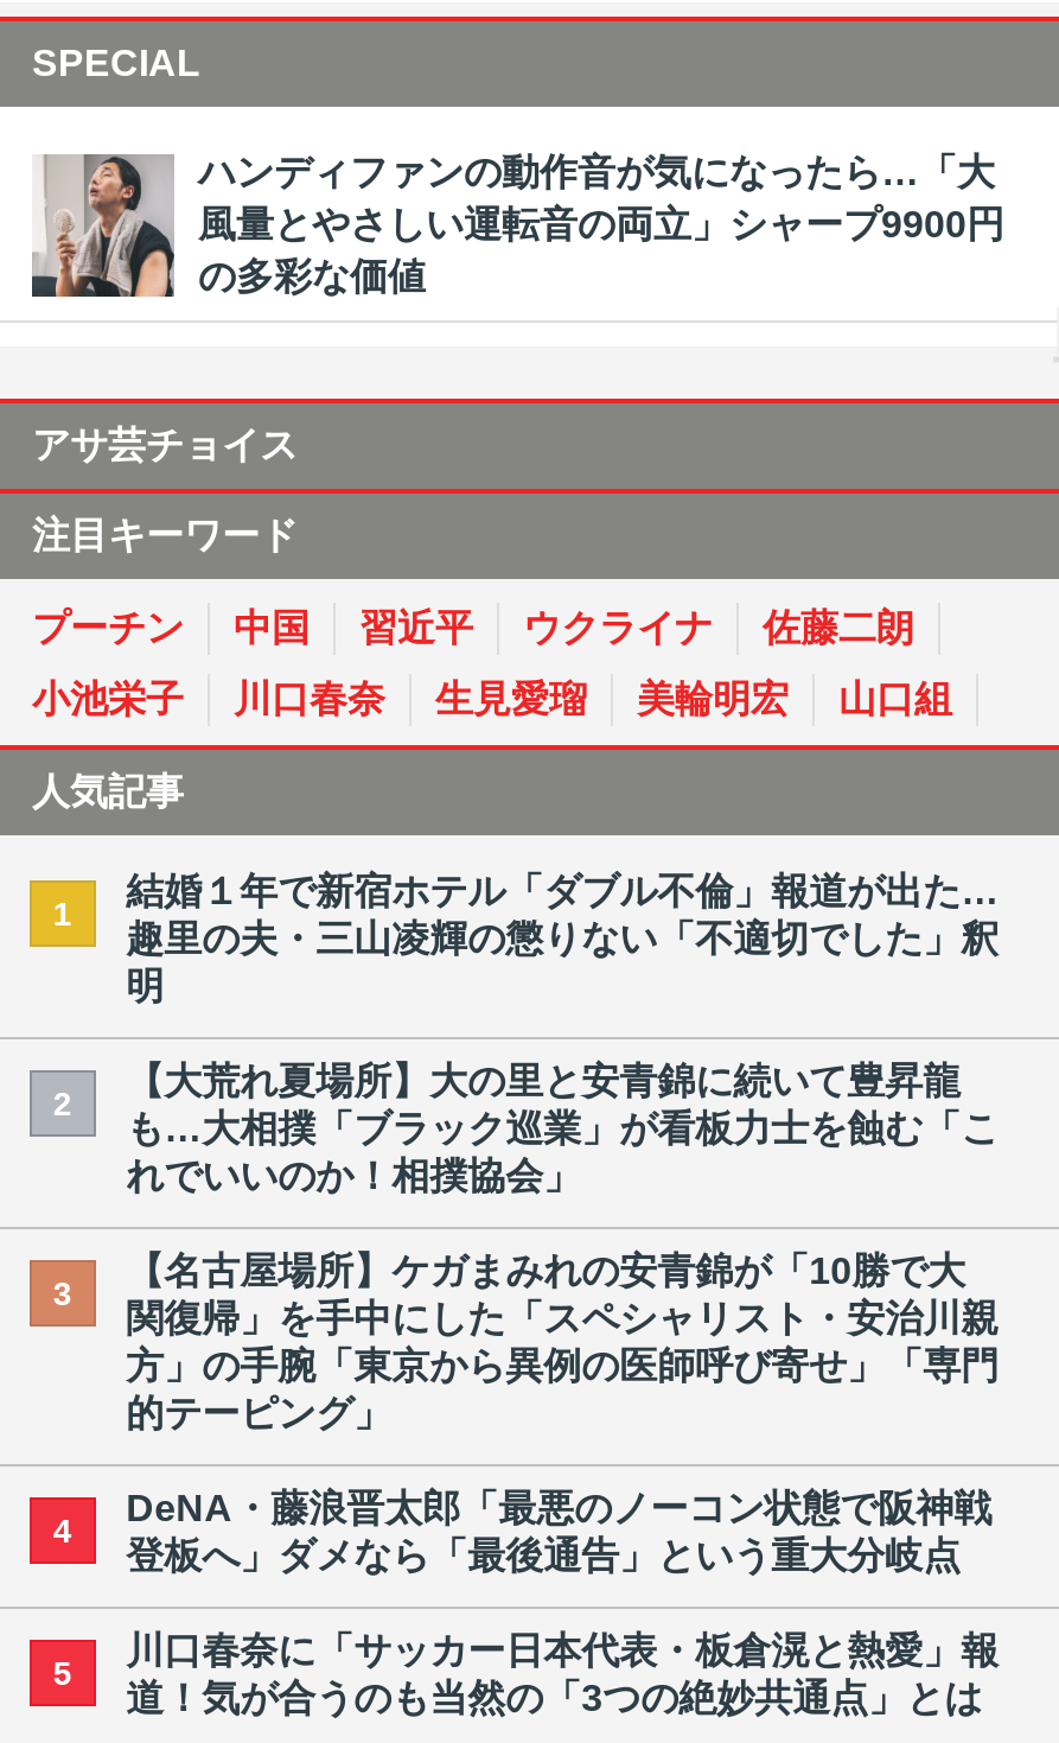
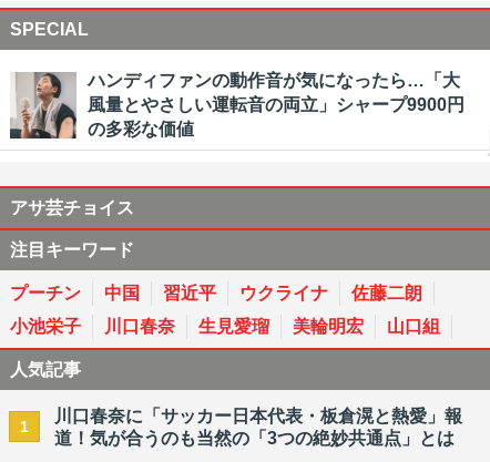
[53,871,999,1121] 結婚１年で新宿ホテル「ダブル不倫」報道が出た… | 趣里の夫・三山凌輝の懲りない「不適切でした」釈 | 明 | 2 -> none
[53,1061,999,1311] 【大荒れ夏場所】大の里と安青錦に続いて豊昇龍 | も…大相撲「ブラック巡業」が看板力士を蝕む「こ | れでいいのか！相撲協会」 | 3 -> none
[53,1251,999,1548] 【名古屋場所】ケガまみれの安青錦が「10勝で大 | 関復帰」を手中にした「スペシャリスト・安治川親 | 方」の手腕「東京から異例の医師呼び寄せ」「専門 | 的テーピング」 | 4 -> none
[53,1488,992,1691] DeNA・藤浪晋太郎「最悪のノーコン状態で阪神戦 | 登板へ」ダメなら「最後通告」という重大分岐点 | 5 -> none

